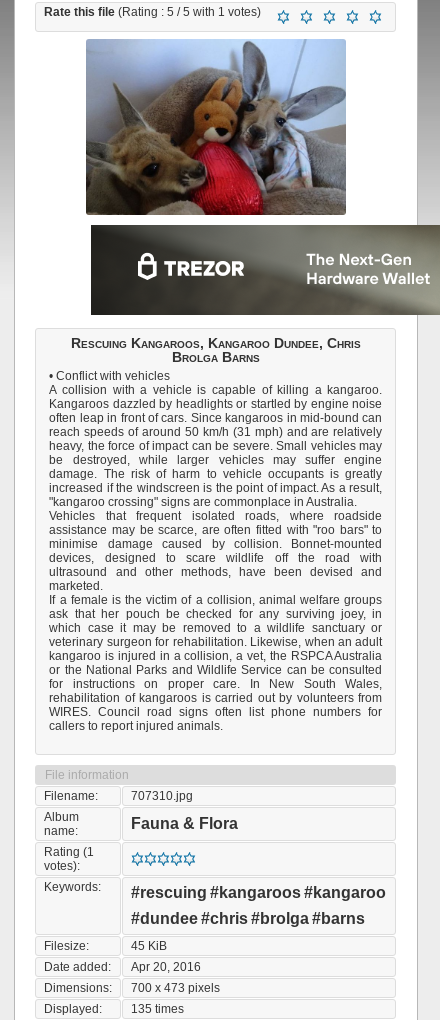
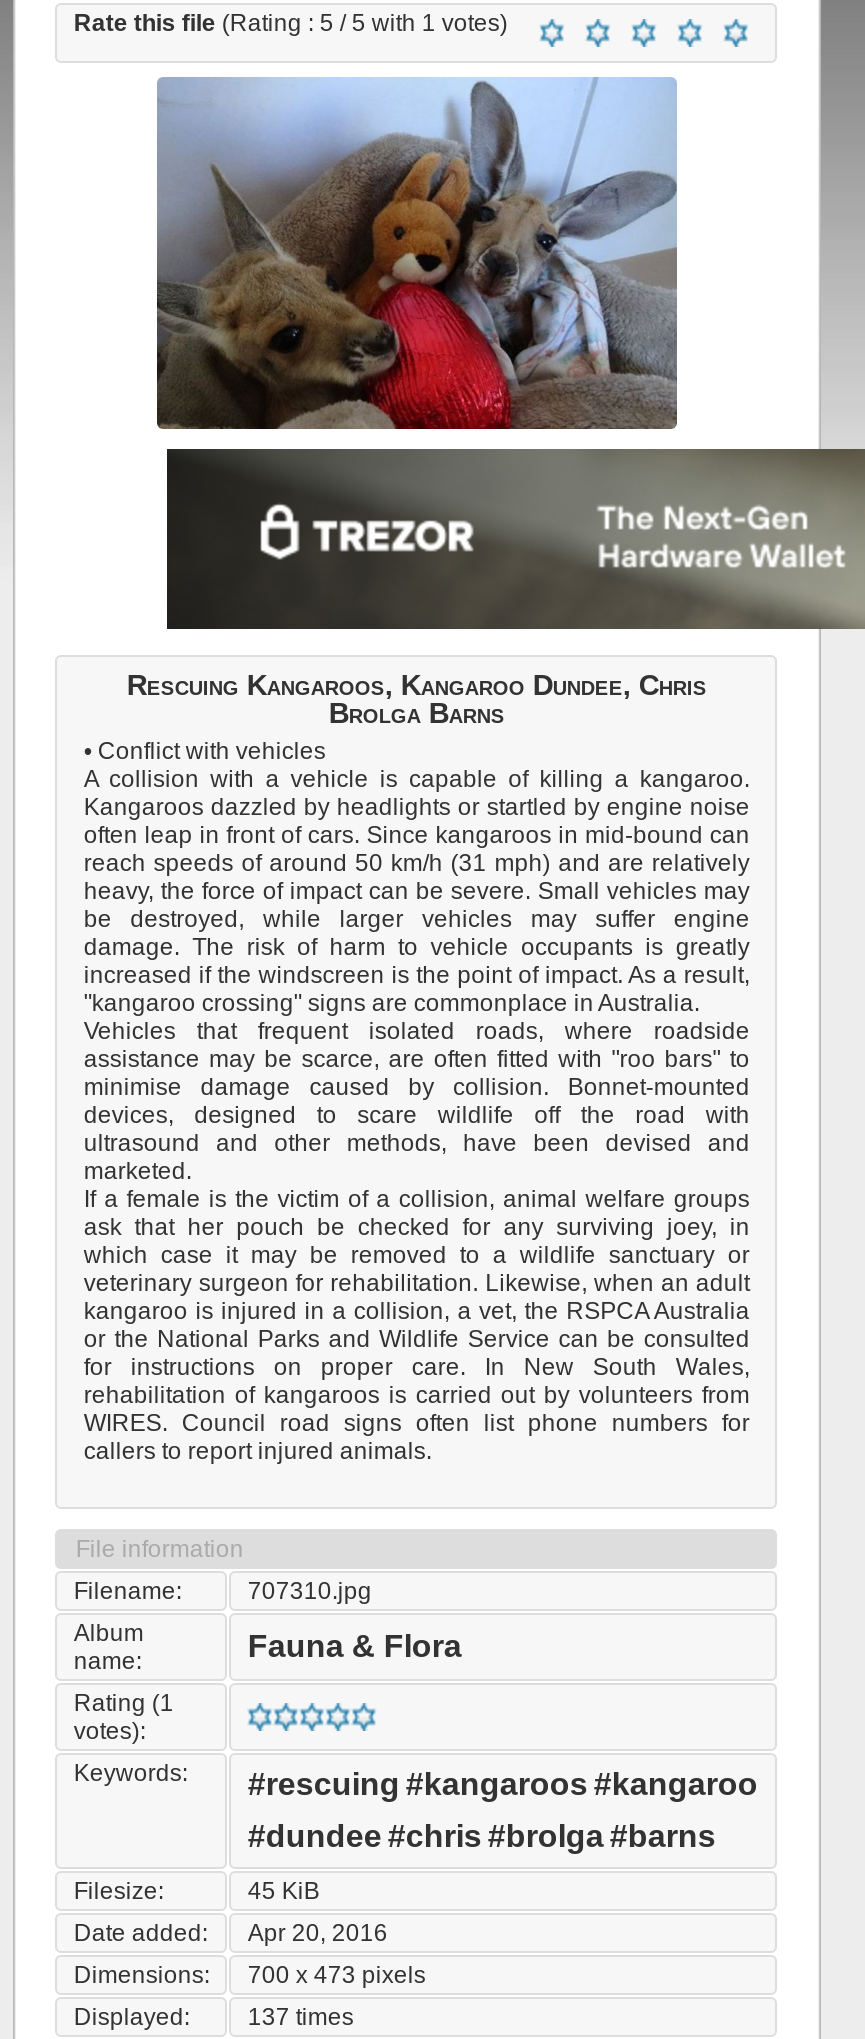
[131,1002,184,1016] 135 times -> [248,2003,354,2031] 137 times

